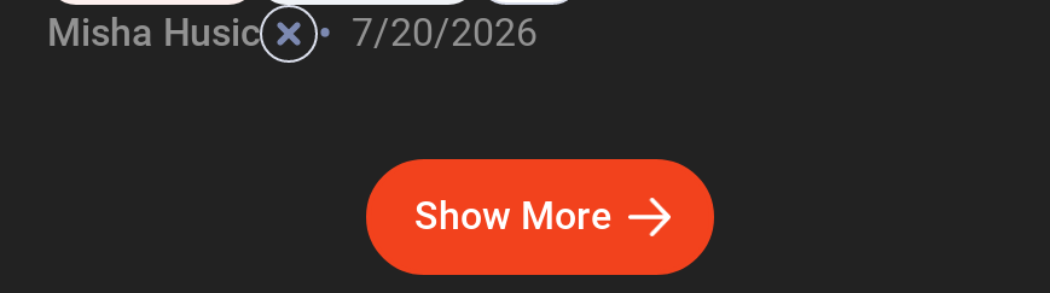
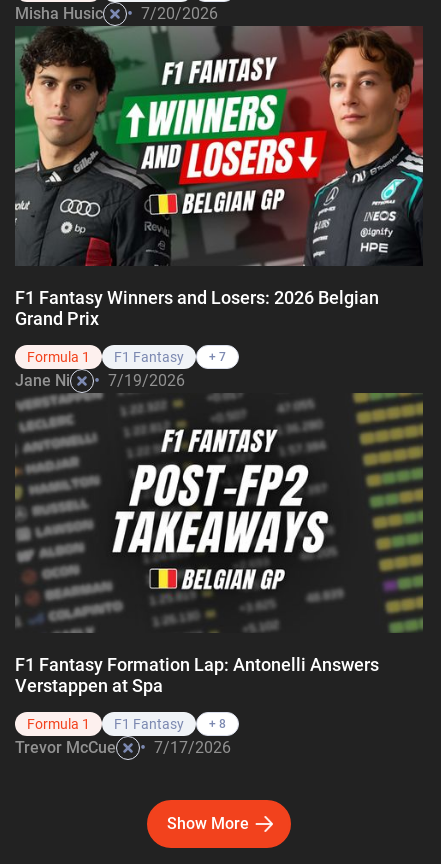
none -> [14,26,424,391] [image] | F1 Fantasy Winners and Losers: 2026 Belgian | Grand Prix | Formula 1 | F1 Fantasy | + 7 | Jane Ni | • 7/19/2026
none -> [15,393,379,758] [image] | F1 Fantasy Formation Lap: Antonelli Answers | Verstappen at Spa | Formula 1 | F1 Fantasy | + 8 | Trevor McCue | • 7/17/2026
none -> [352,393,424,633] [image]

